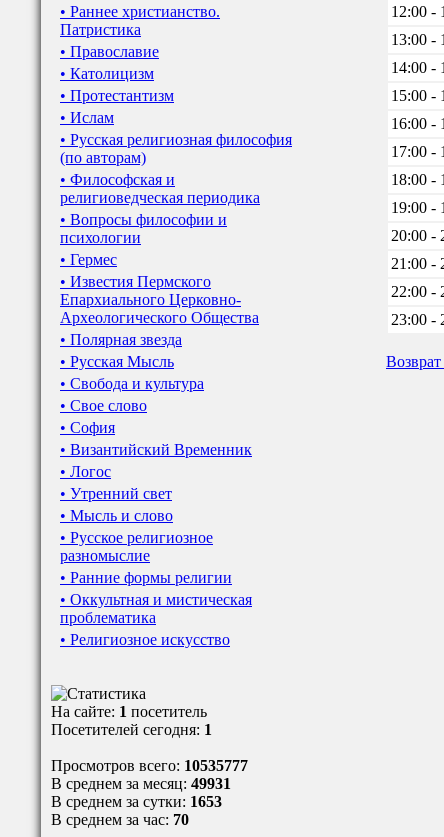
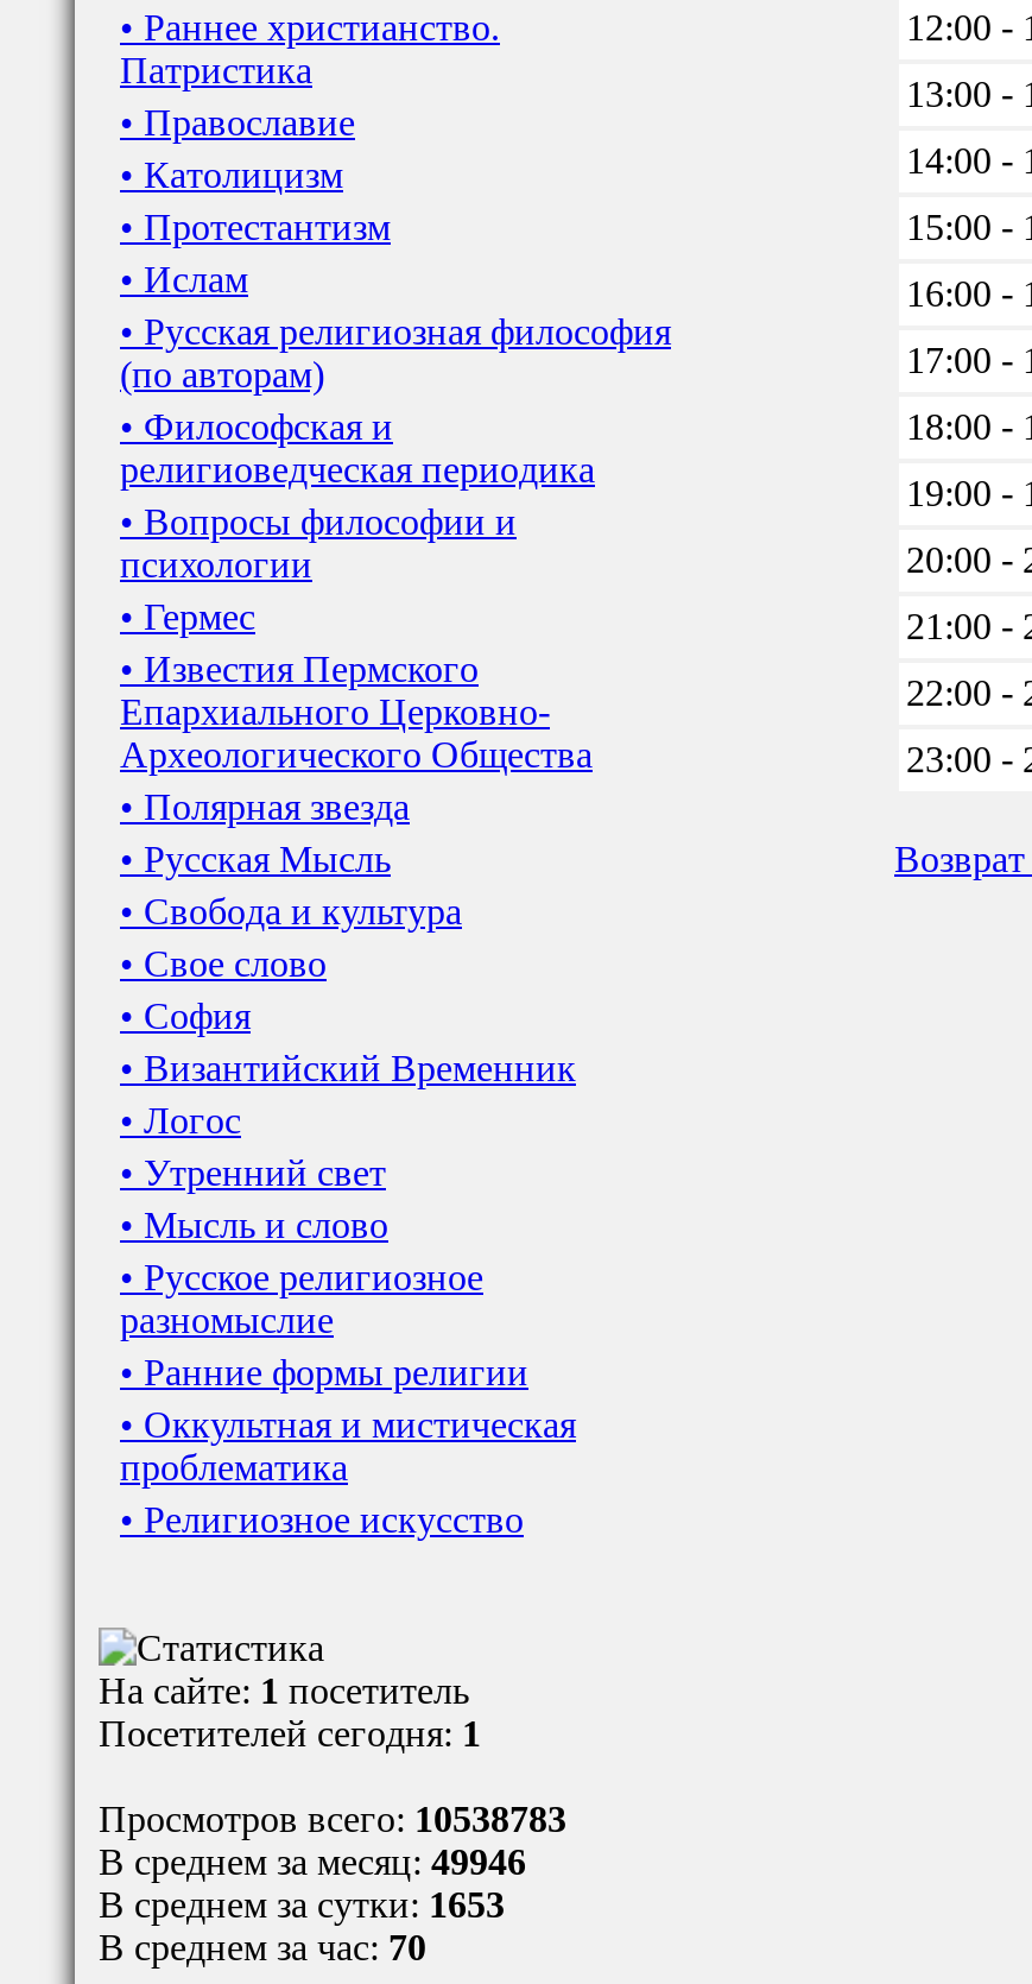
[51,757,248,774] Просмотров всего: 10535777 -> [99,1799,566,1839] Просмотров всего: 10538783
[51,775,231,792] В среднем за месяц: 49931 -> [99,1841,526,1882] В среднем за месяц: 49946

